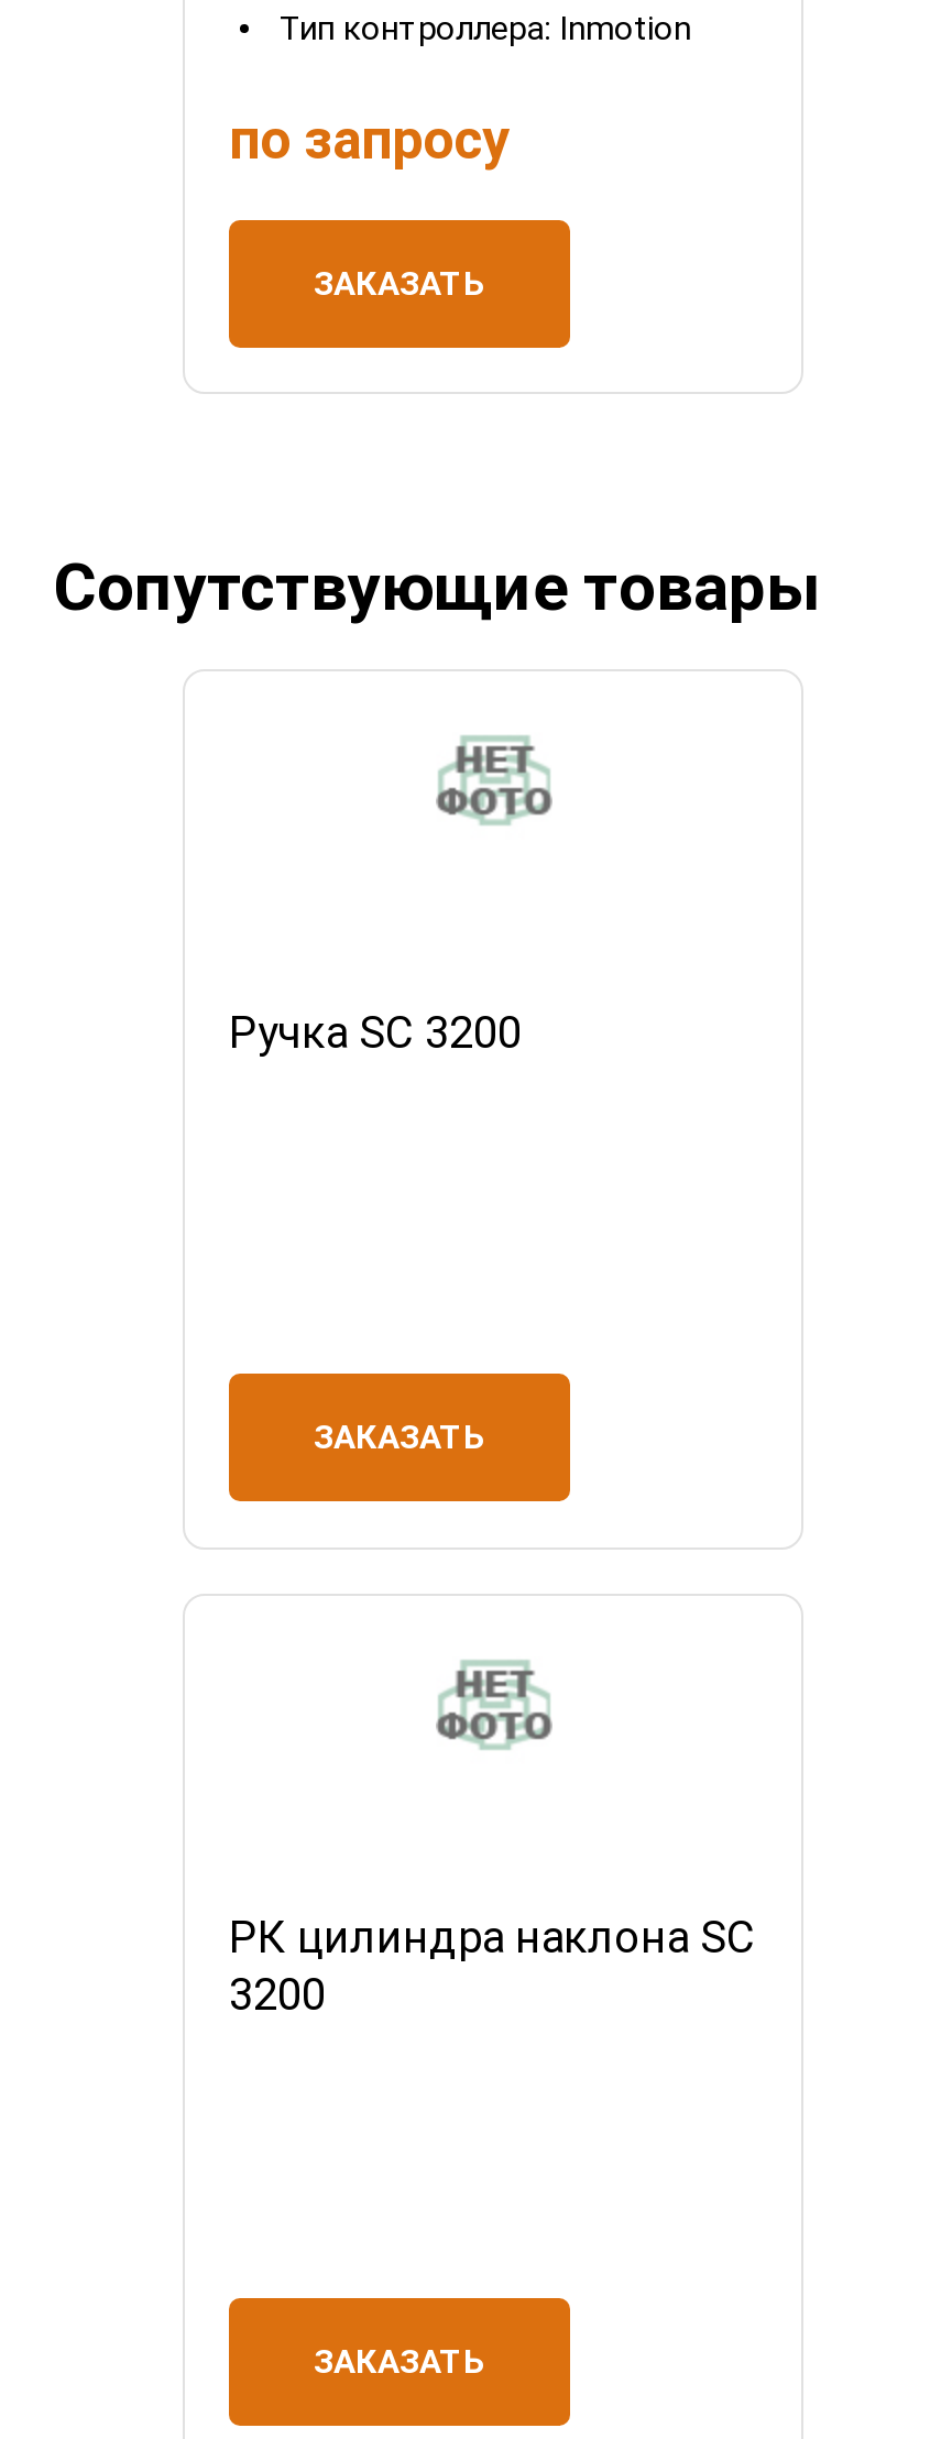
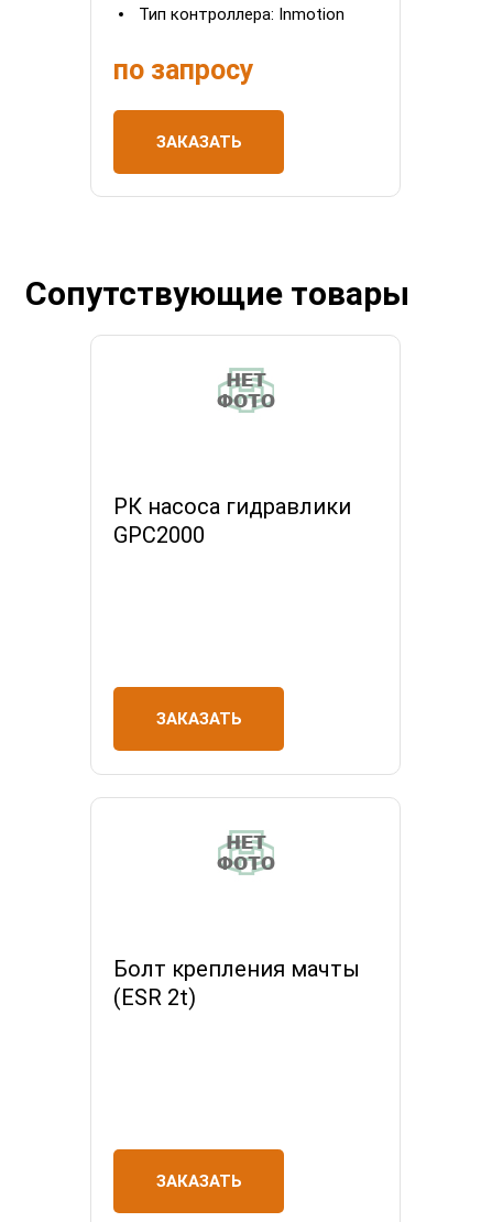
[229,1006,522,1058] Ручка SC 3200 -> [113,493,351,548] РК насоса гидравлики | GPC2000
[229,1911,755,2021] РК цилиндра наклона SC | 3200 -> [113,956,360,1011] Болт крепления мачты | (ESR 2t)

